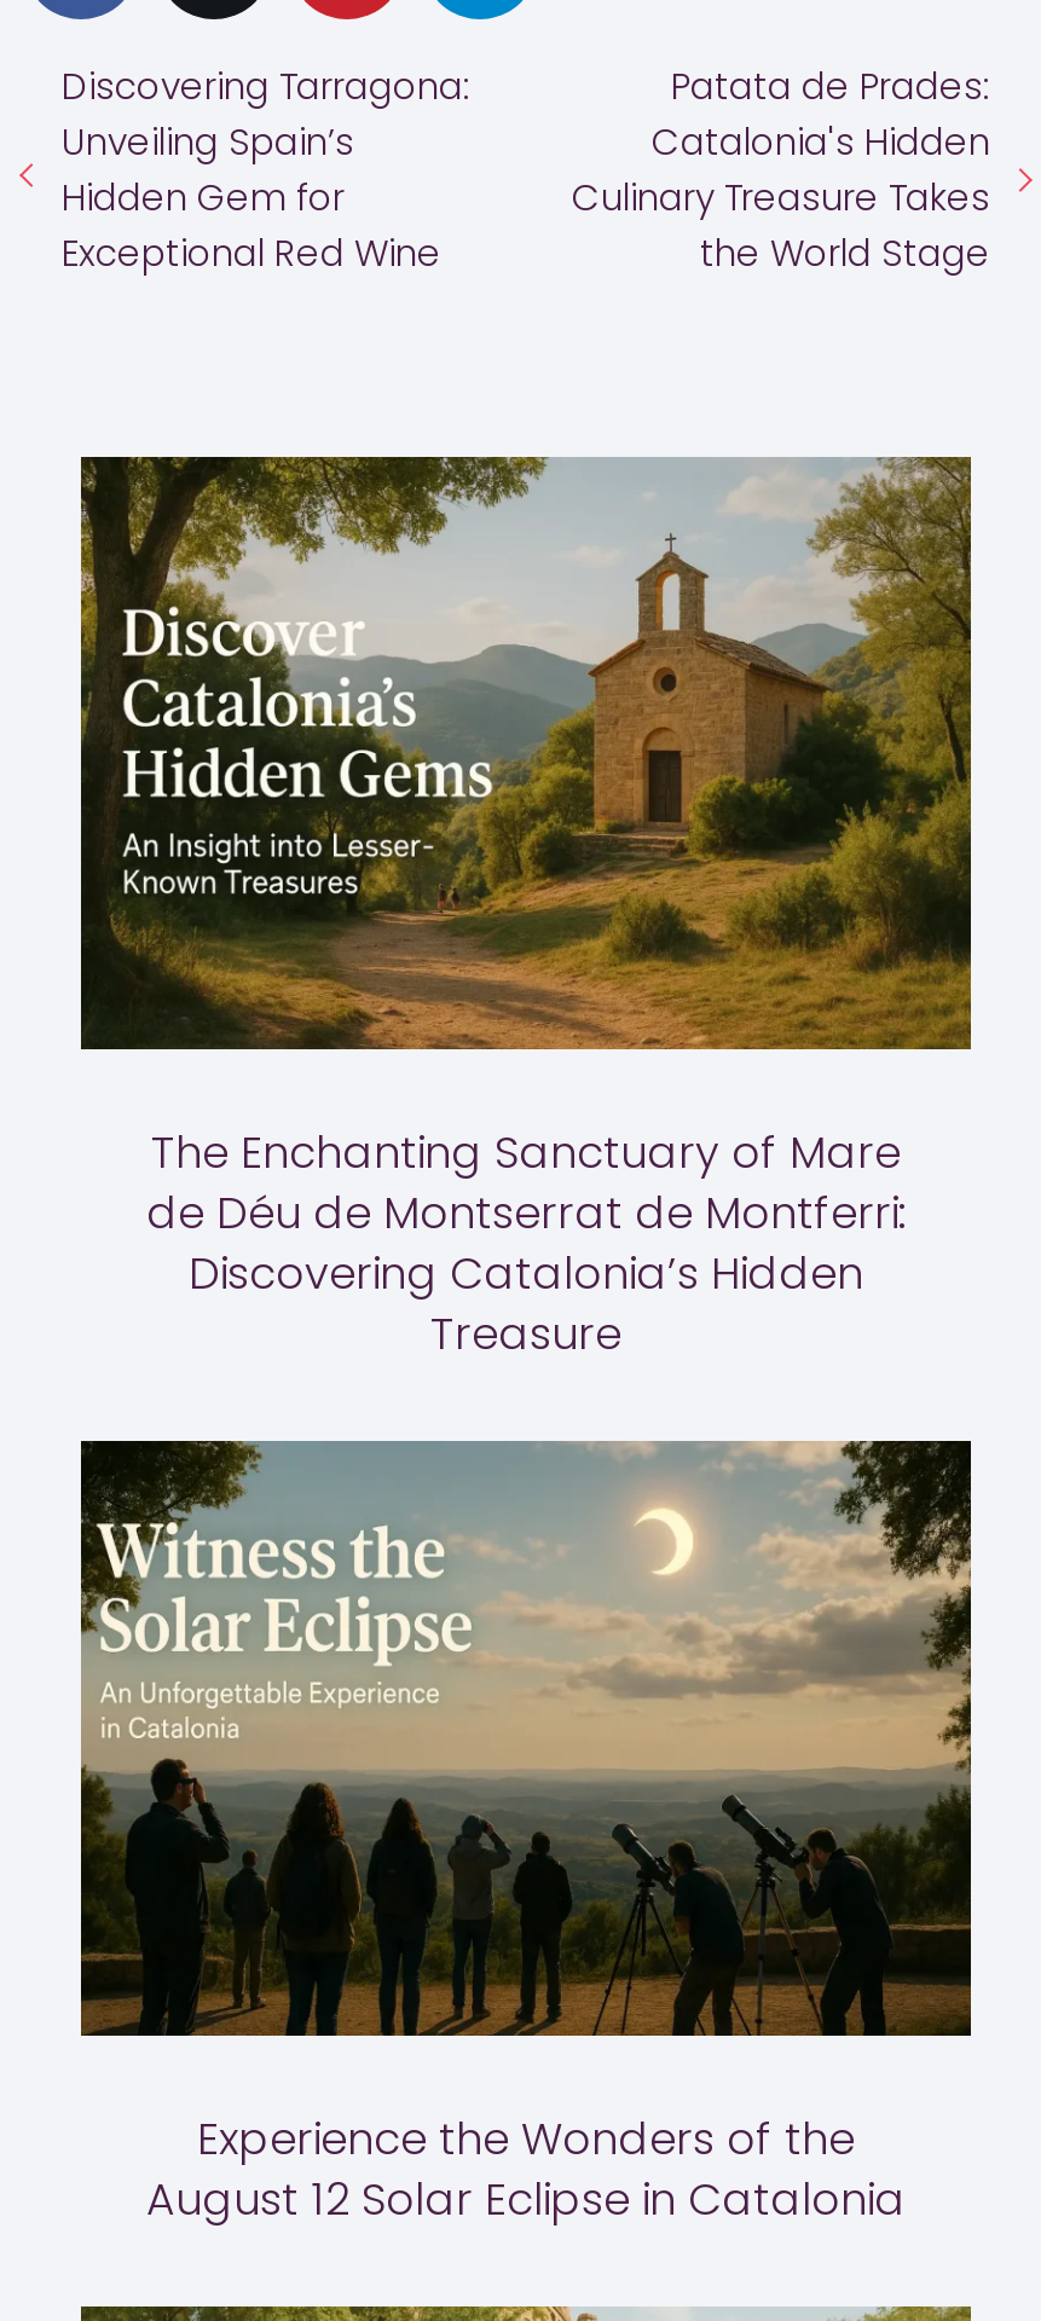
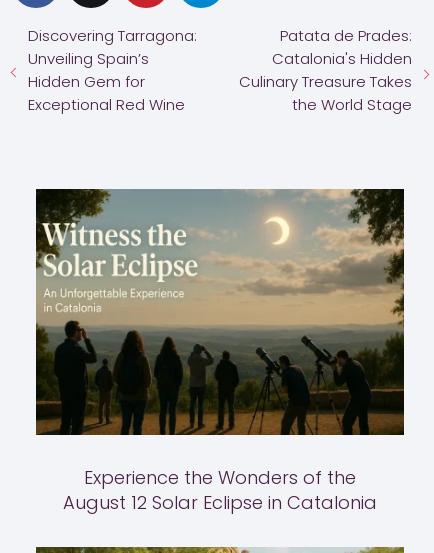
[79,455,973,1364] [image] | The Enchanting Sanctuary of Mare | de Déu de Montserrat de Montferri: | Discovering Catalonia’s Hidden | Treasure -> none

